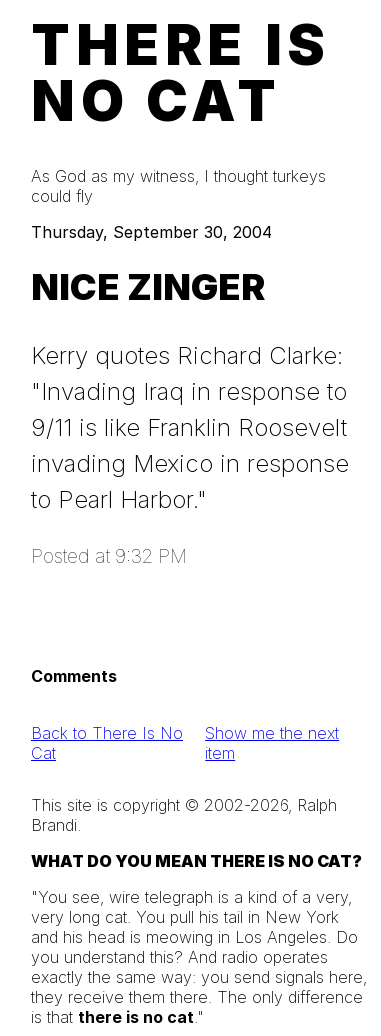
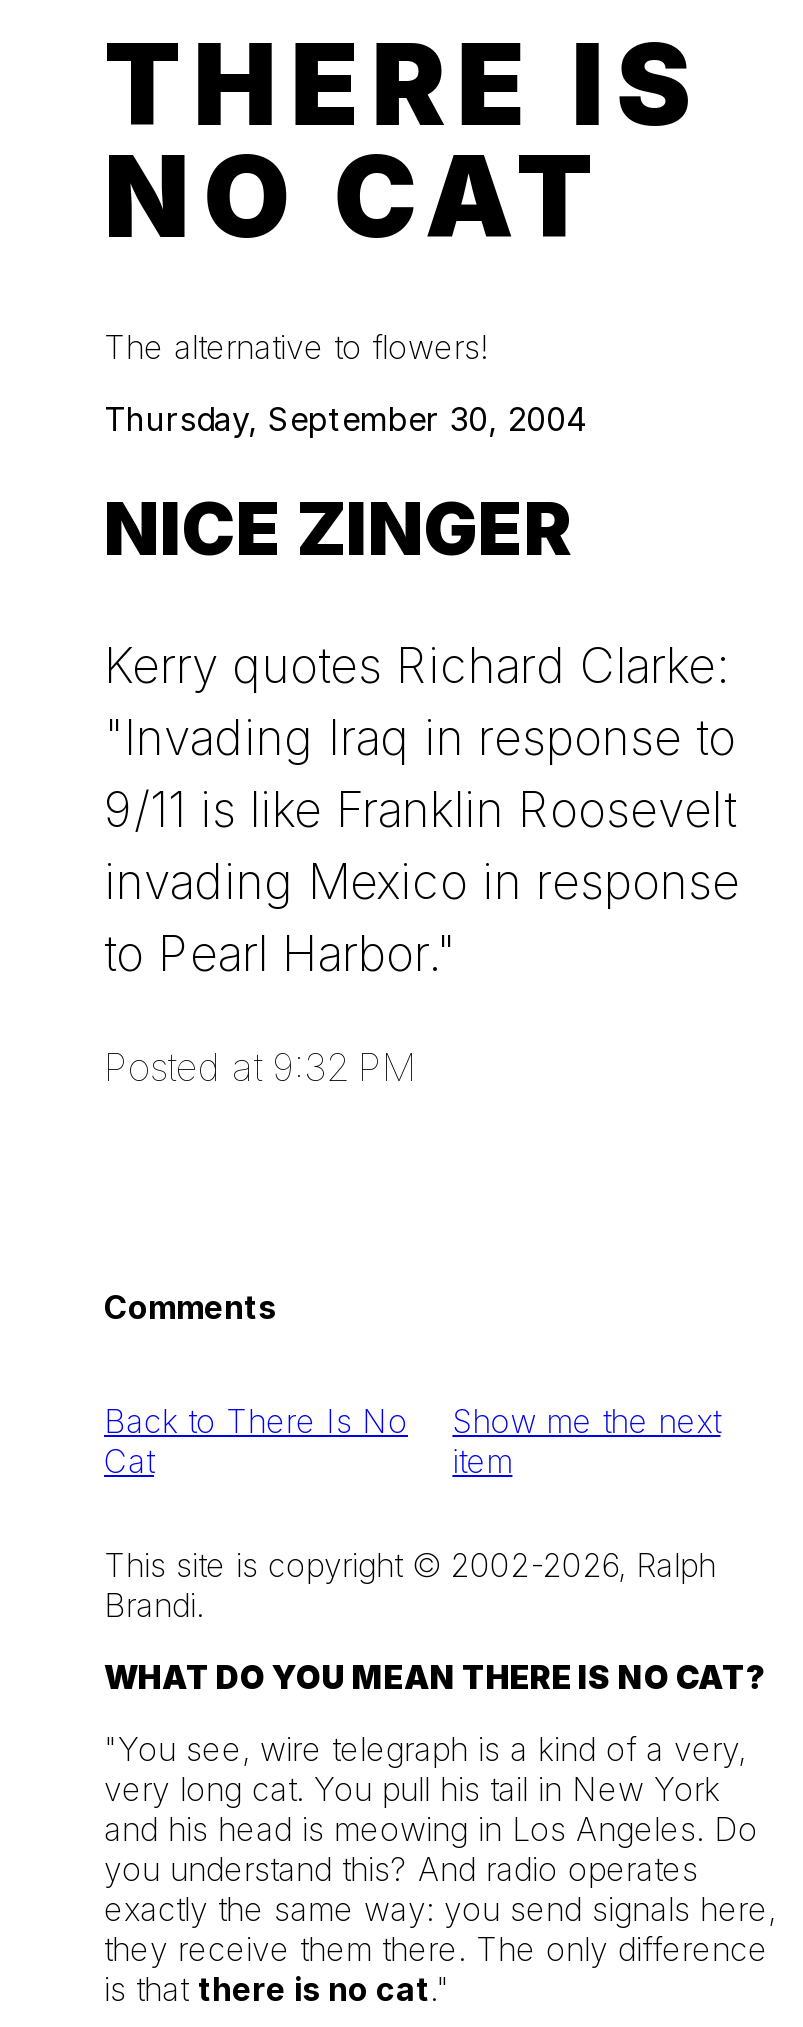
[31,166,326,206] As God as my witness, I thought turkeys | could fly -> [104,327,490,367] The alternative to flowers!

